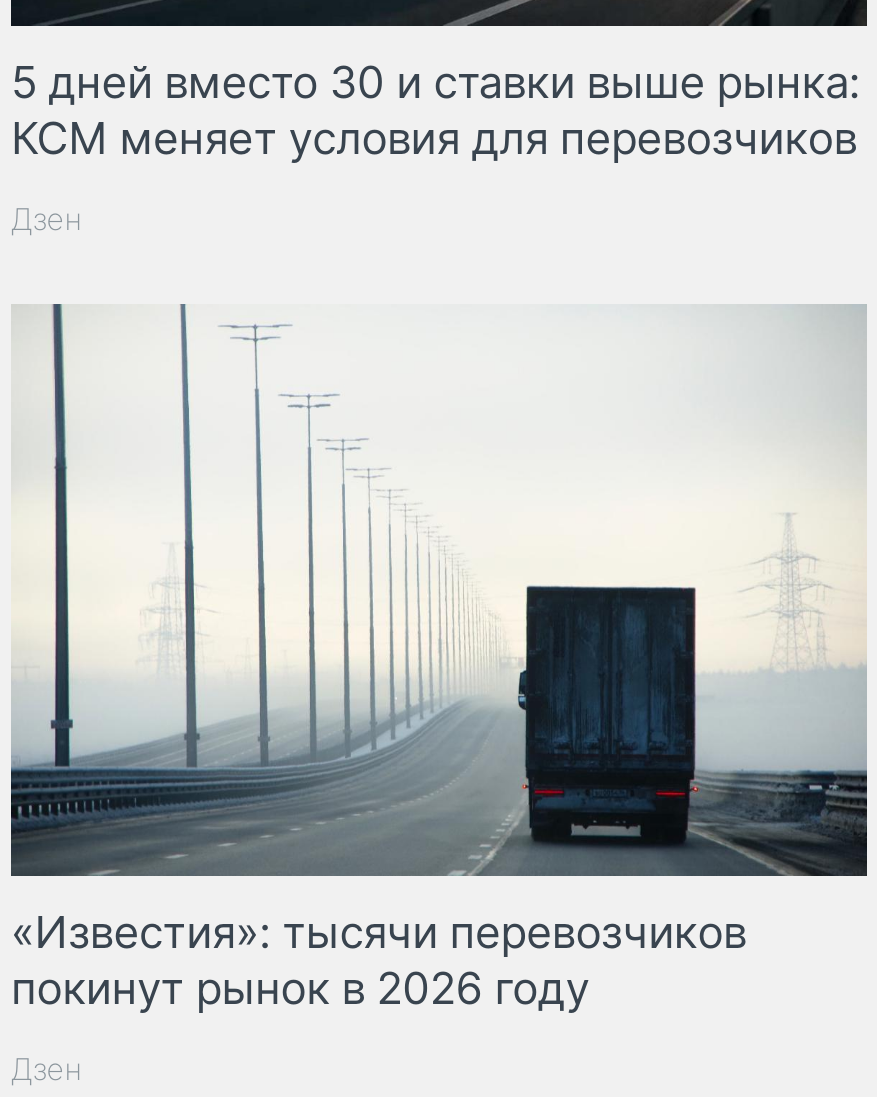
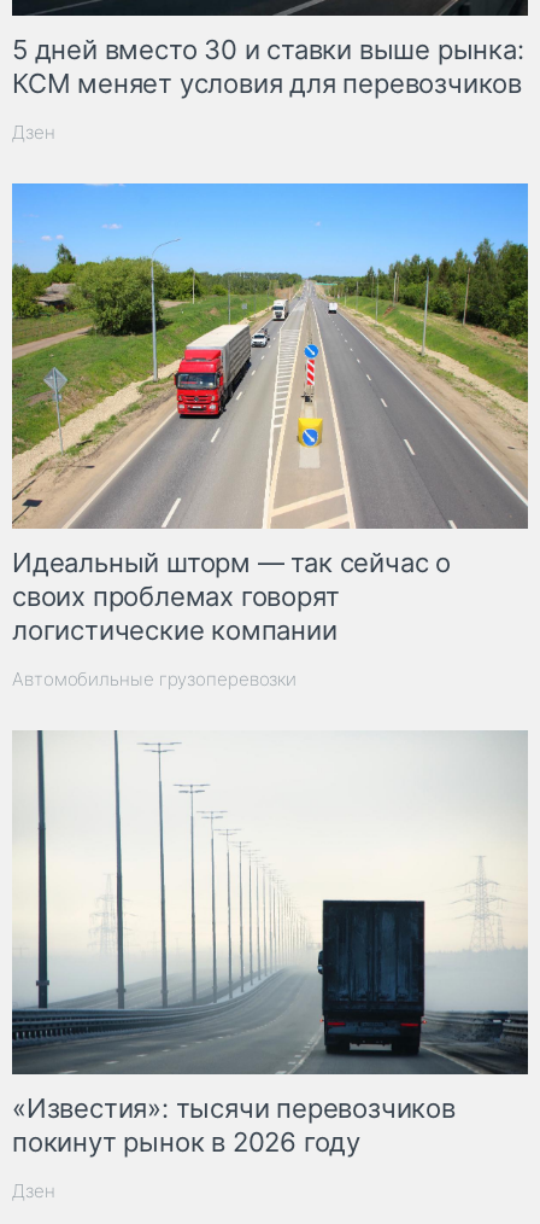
none -> [11,182,529,690] [image] | Идеальный шторм — так сейчас о | своих проблемах говорят | логистические компании | Автомобильные грузоперевозки

